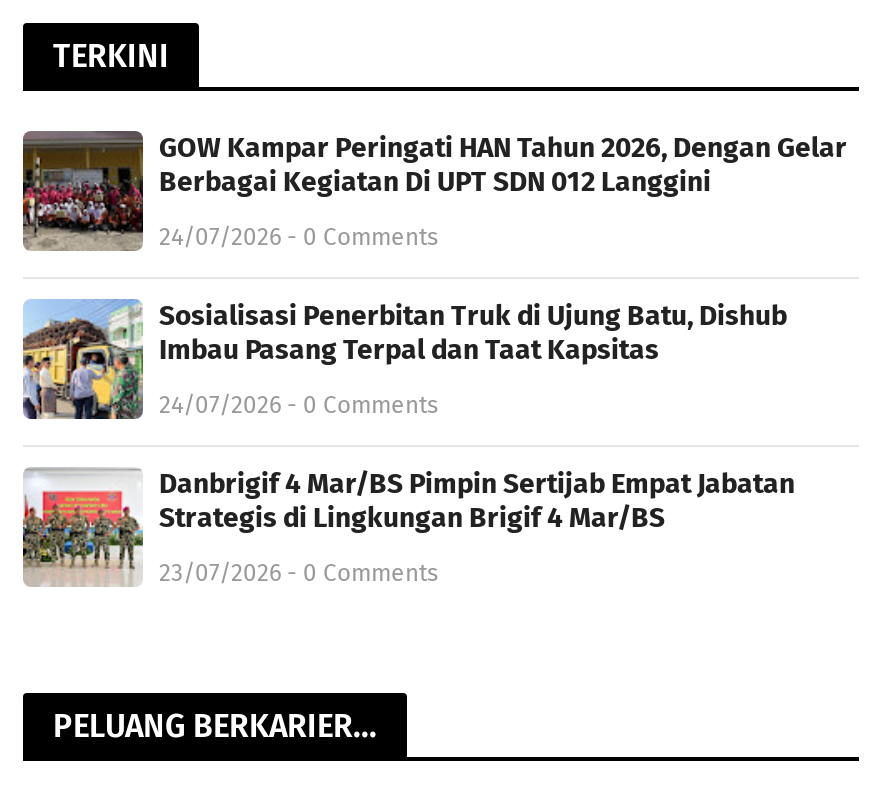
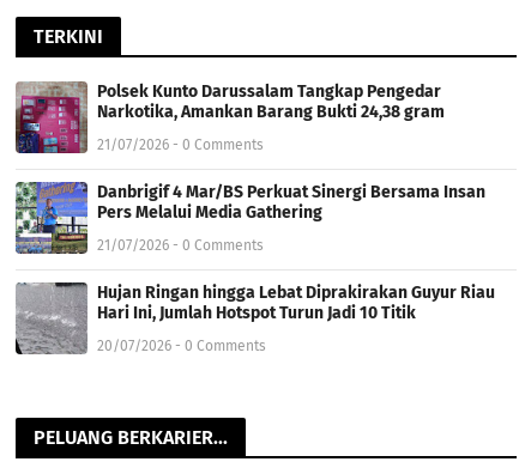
[23,131,847,251] [image] | GOW Kampar Peringati HAN Tahun 2026, Dengan Gelar | Berbagai Kegiatan Di UPT SDN 012 Langgini -> [16,81,445,154] [image] | Polsek Kunto Darussalam Tangkap Pengedar | Narkotika, Amankan Barang Bukti 24,38 gram
[159,224,439,252] 24/07/2026 - 0 Comments -> [97,137,264,154] 21/07/2026 - 0 Comments
[23,299,787,419] [image] | Sosialisasi Penerbitan Truk di Ujung Batu, Dishub | Imbau Pasang Terpal dan Taat Kapsitas -> [14,181,485,254] [image] | Danbrigif 4 Mar/BS Perkuat Sinergi Bersama Insan | Pers Melalui Media Gathering
[159,392,439,420] 24/07/2026 - 0 Comments -> [97,237,264,254] 21/07/2026 - 0 Comments
[23,468,795,585] [image] | Danbrigif 4 Mar/BS Pimpin Sertijab Empat Jabatan | Strategis di Lingkungan Brigif 4 Mar/BS -> [14,282,495,354] [image] | Hujan Ringan hingga Lebat Diprakirakan Guyur Riau | Hari Ini, Jumlah Hotspot Turun Jadi 10 Titik
[159,560,439,588] 23/07/2026 - 0 Comments -> [97,338,266,355] 20/07/2026 - 0 Comments

